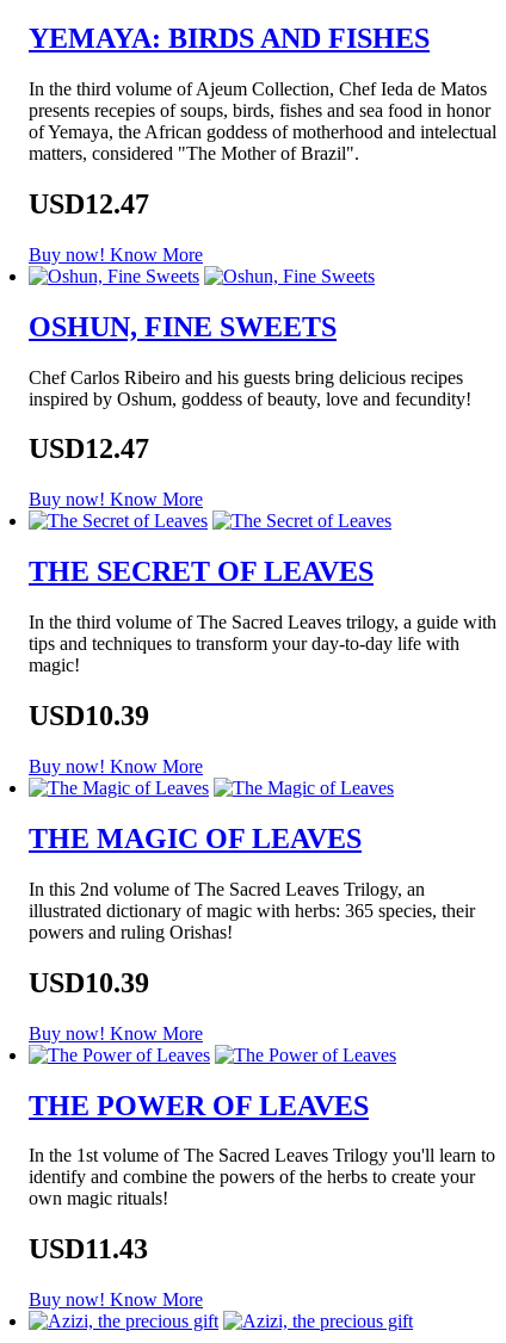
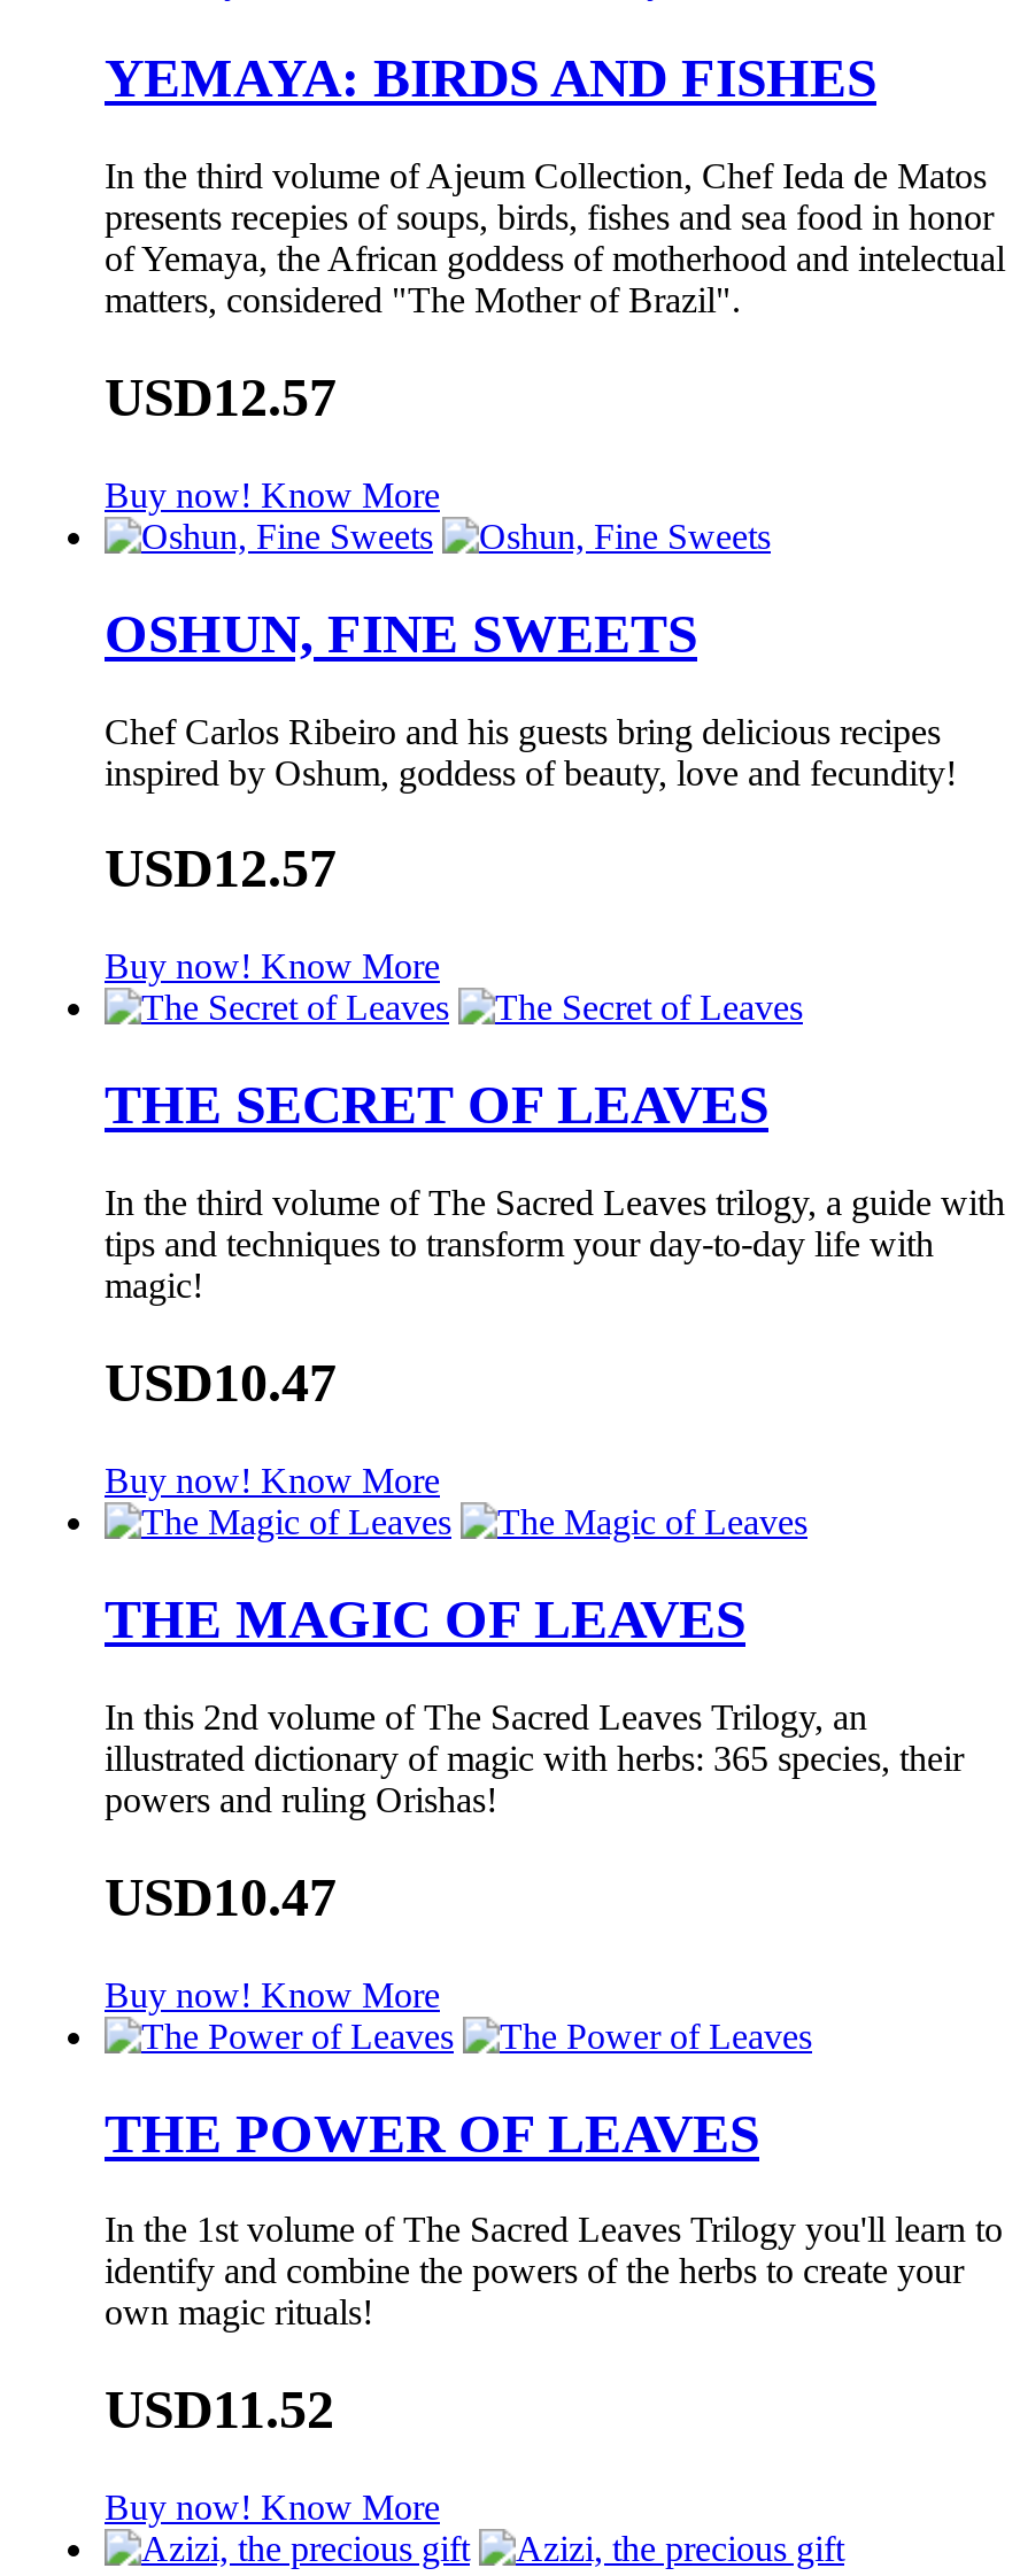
[29,188,149,219] USD12.47 -> [105,367,337,427] USD12.57
[29,434,149,465] USD12.47 -> [105,840,337,899] USD12.57
[29,700,149,731] USD10.39 -> [105,1353,337,1413] USD10.47
[29,967,149,998] USD10.39 -> [105,1867,337,1926] USD10.47
[29,1234,148,1265] USD11.43 -> [105,2380,334,2440] USD11.52

